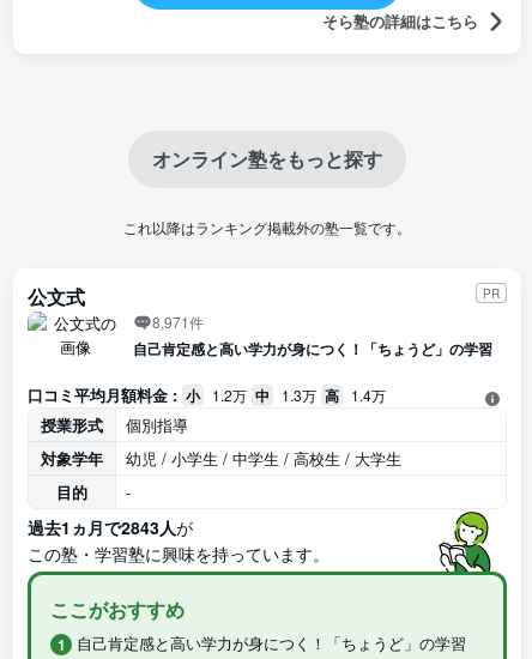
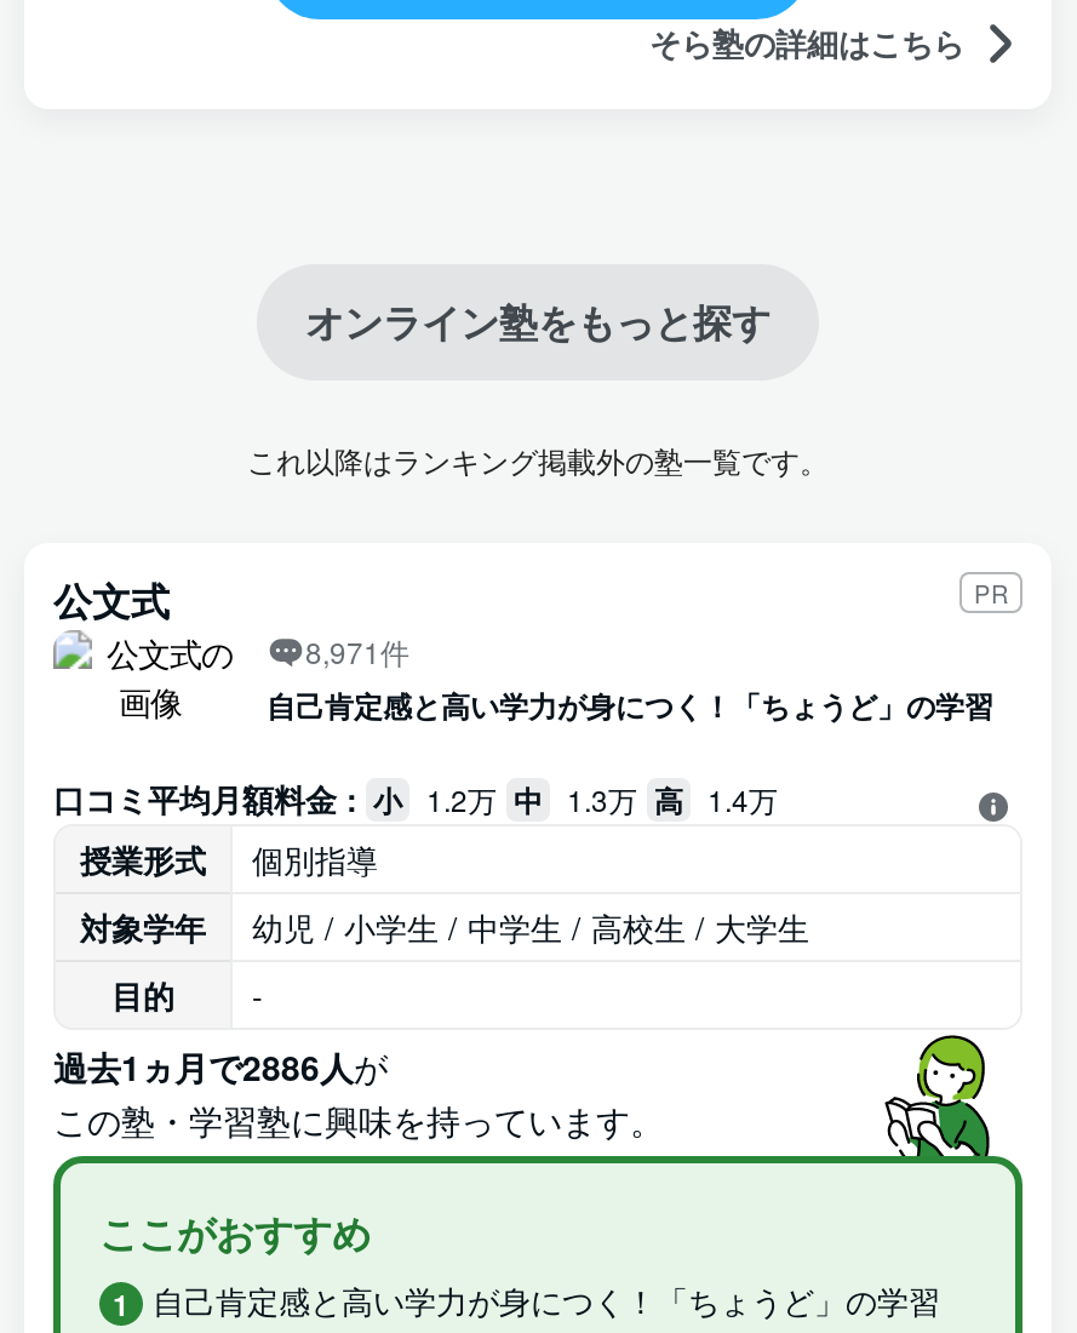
[28,515,193,539] 過去1ヵ月で2843人が -> [53,1042,388,1091] 過去1ヵ月で2886人が

